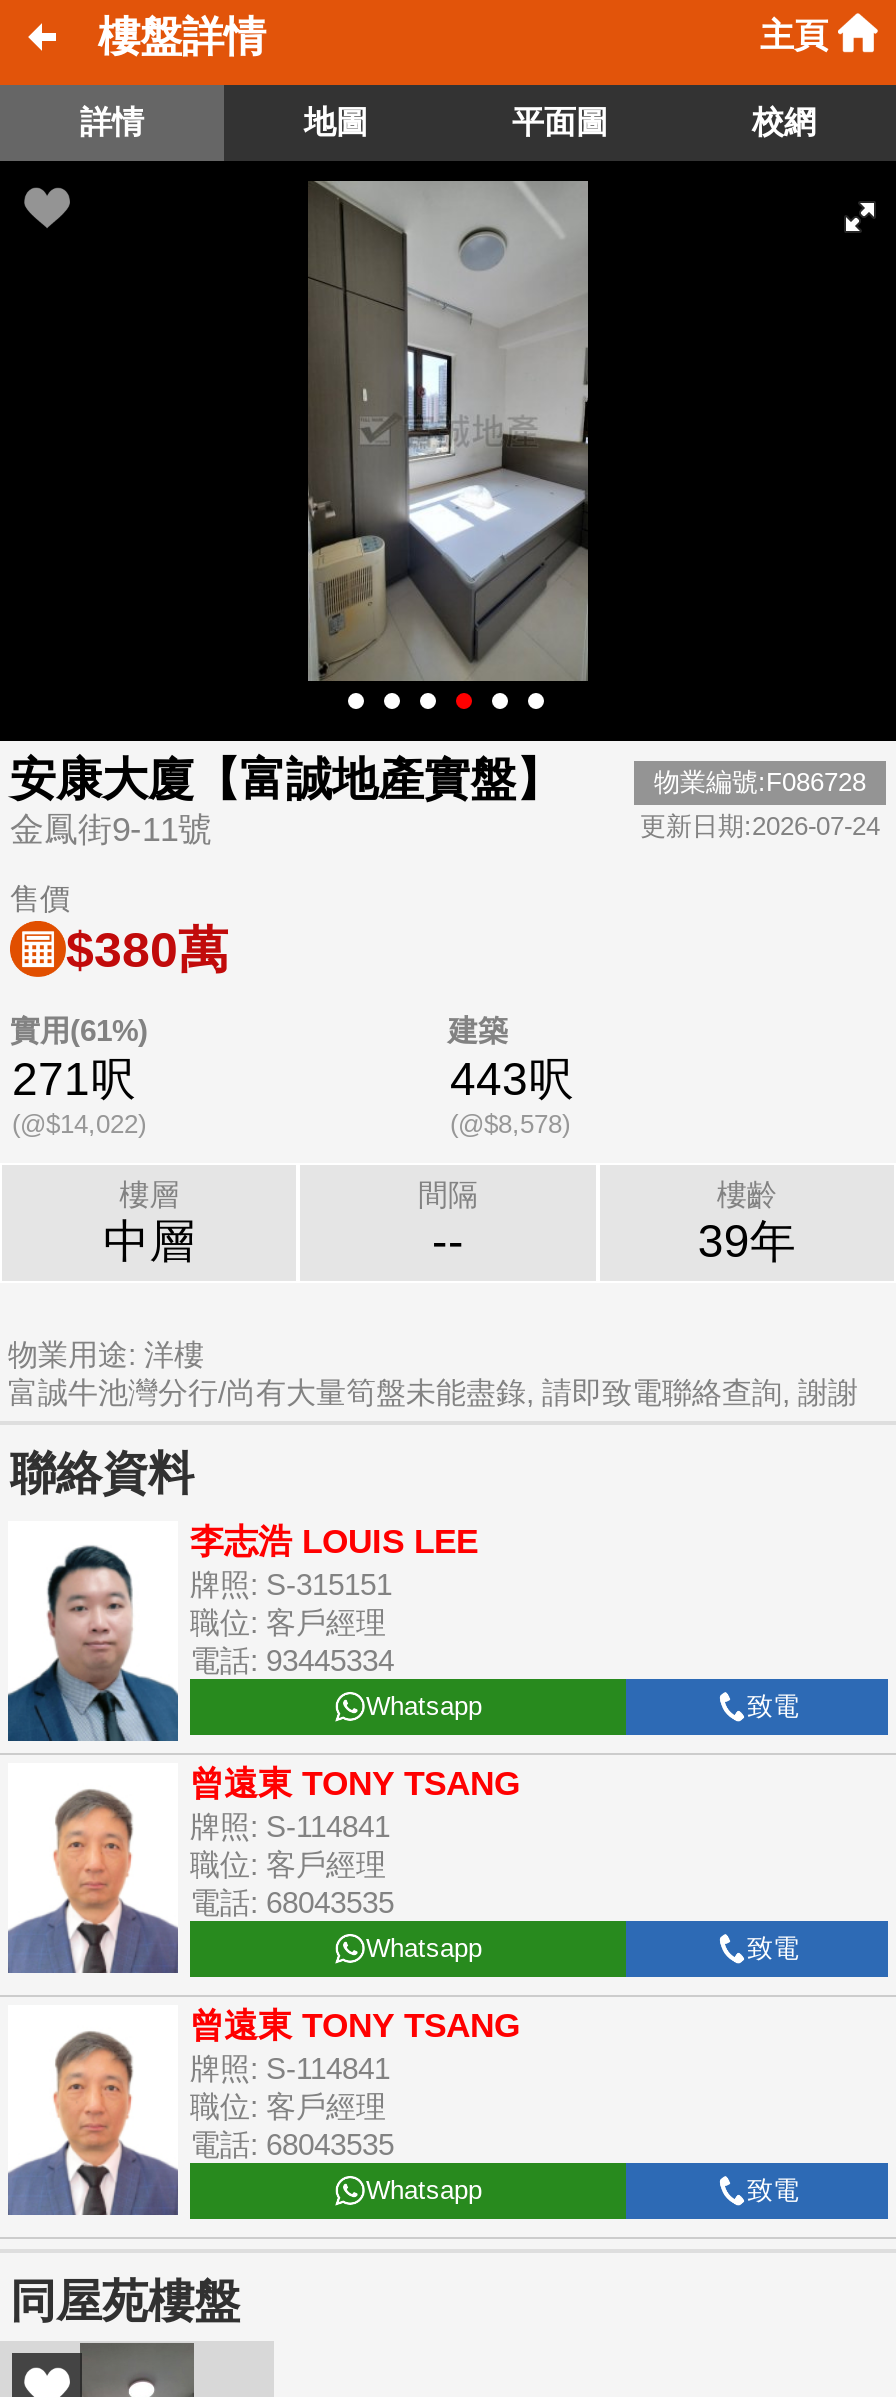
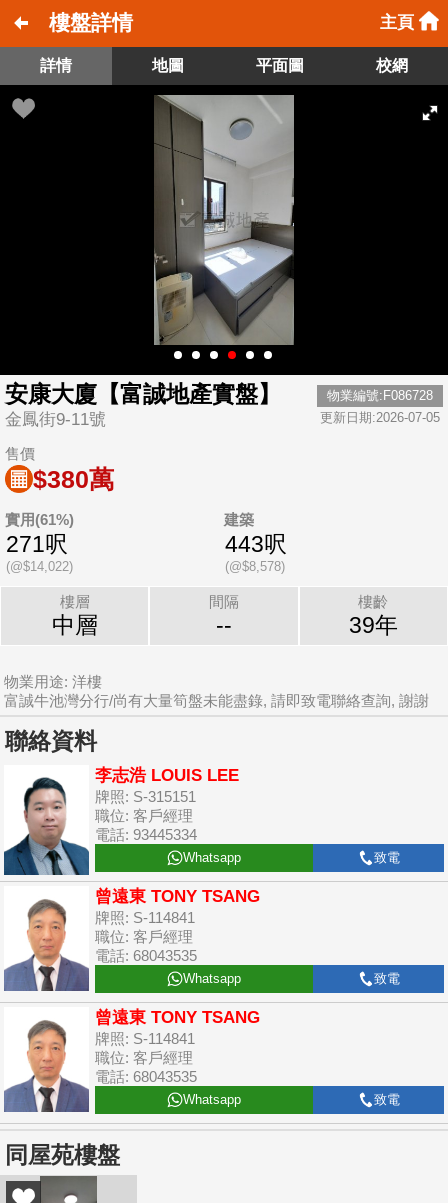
[640,811,880,841] 更新日期:2026-07-24 -> [320,410,440,425] 更新日期:2026-07-05

